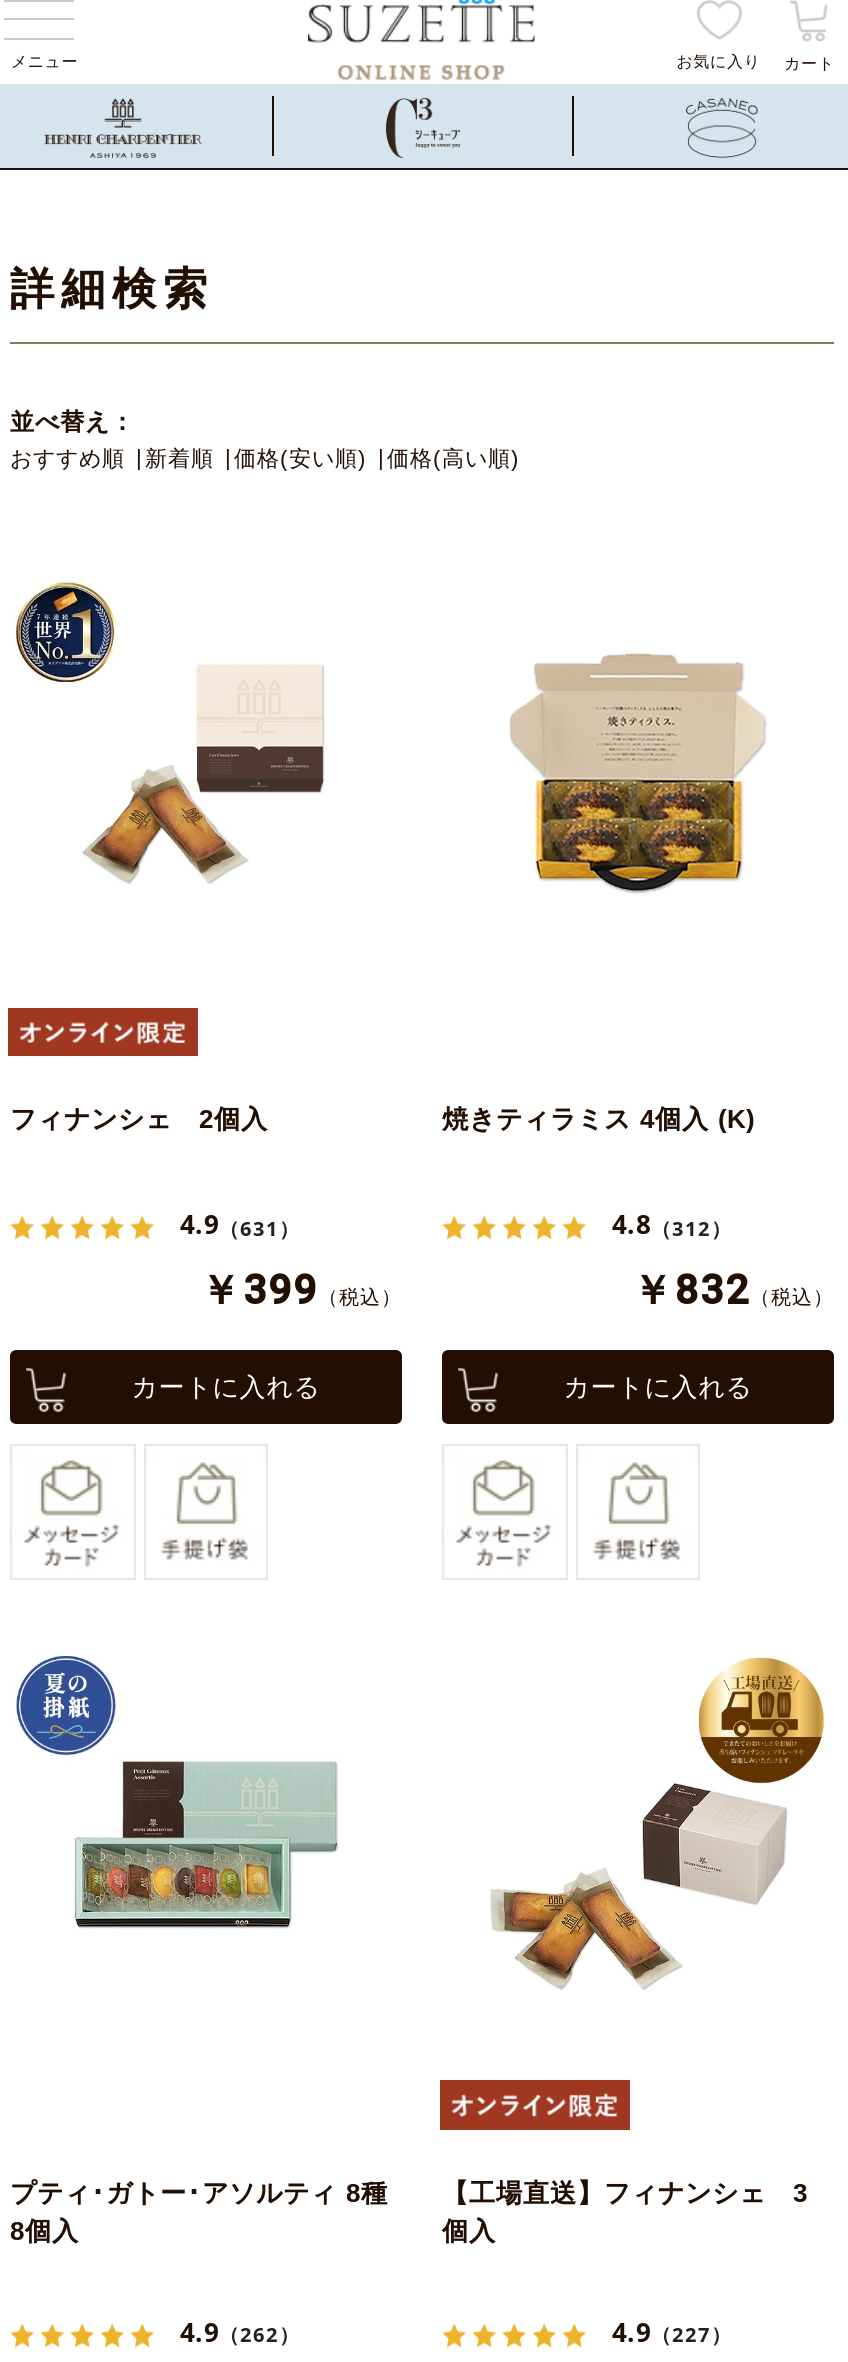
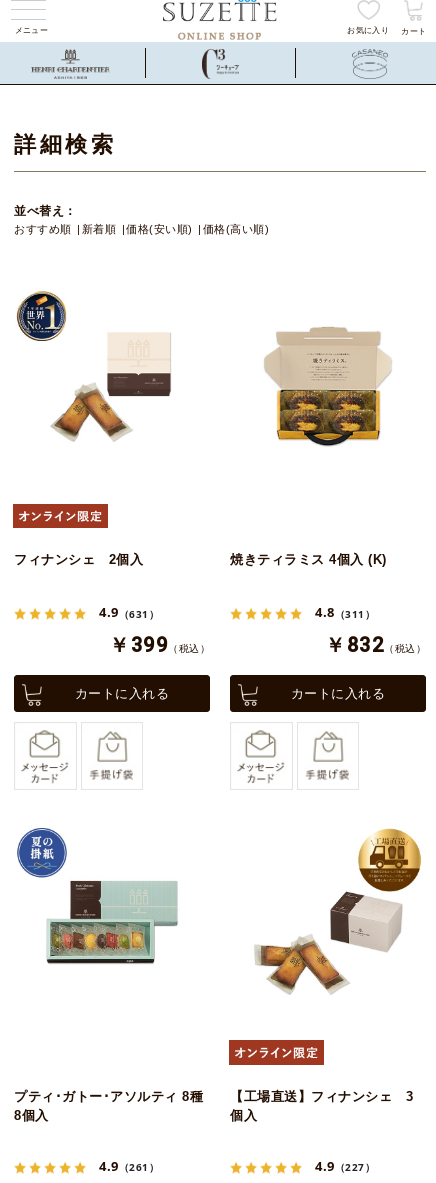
[612,1207,732,1243] 4.8（312） -> [315,603,375,621] 4.8（311）
[180,2313,300,2349] 4.9（262） -> [99,1157,159,1175] 4.9（261）

